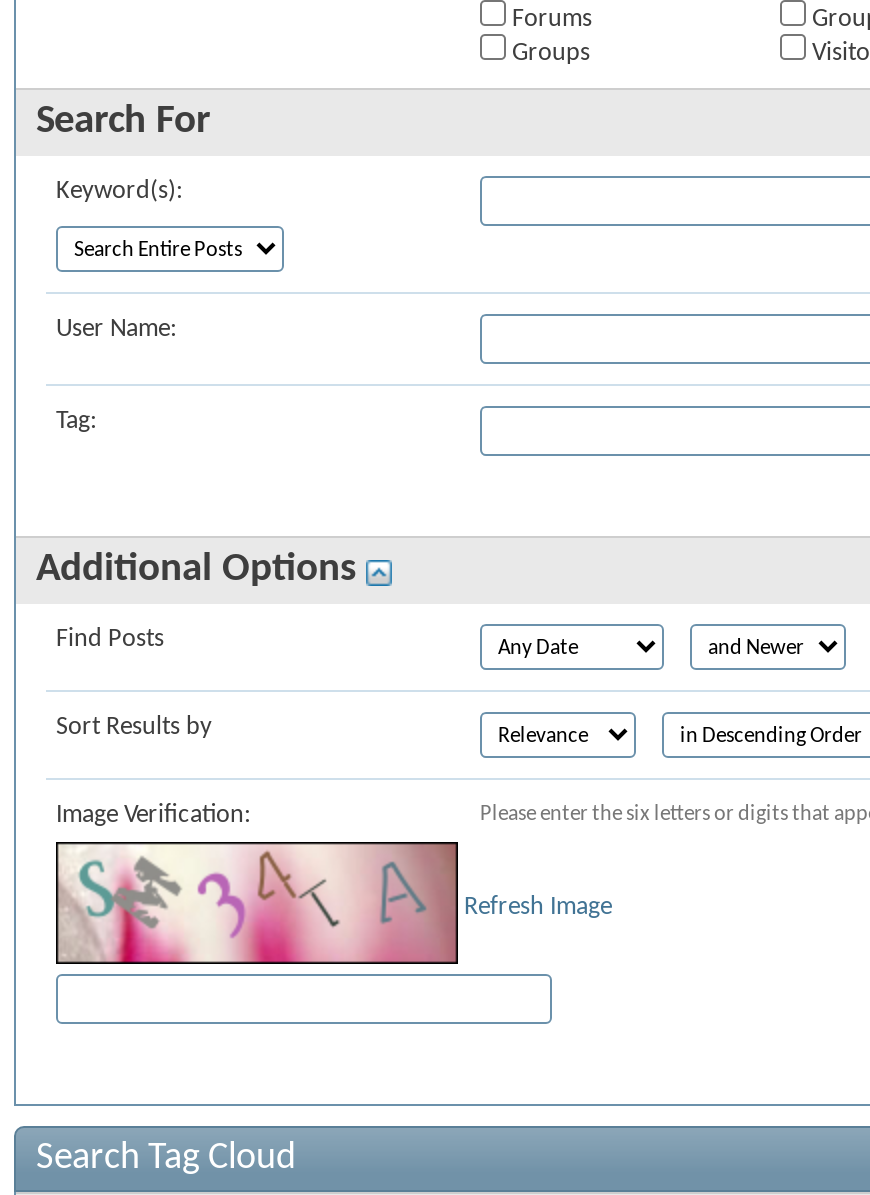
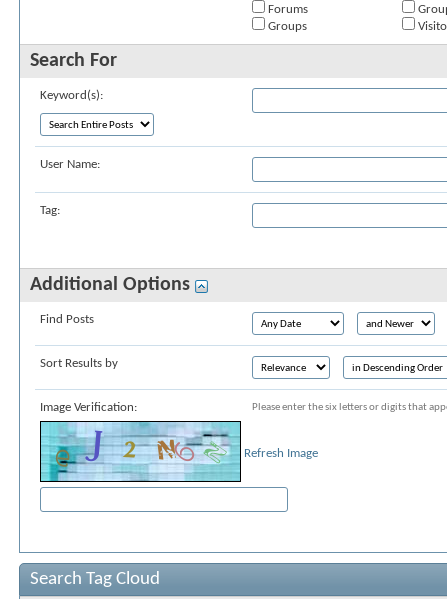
[56,842,458,964] [image] -> [40,421,241,482] [image]

